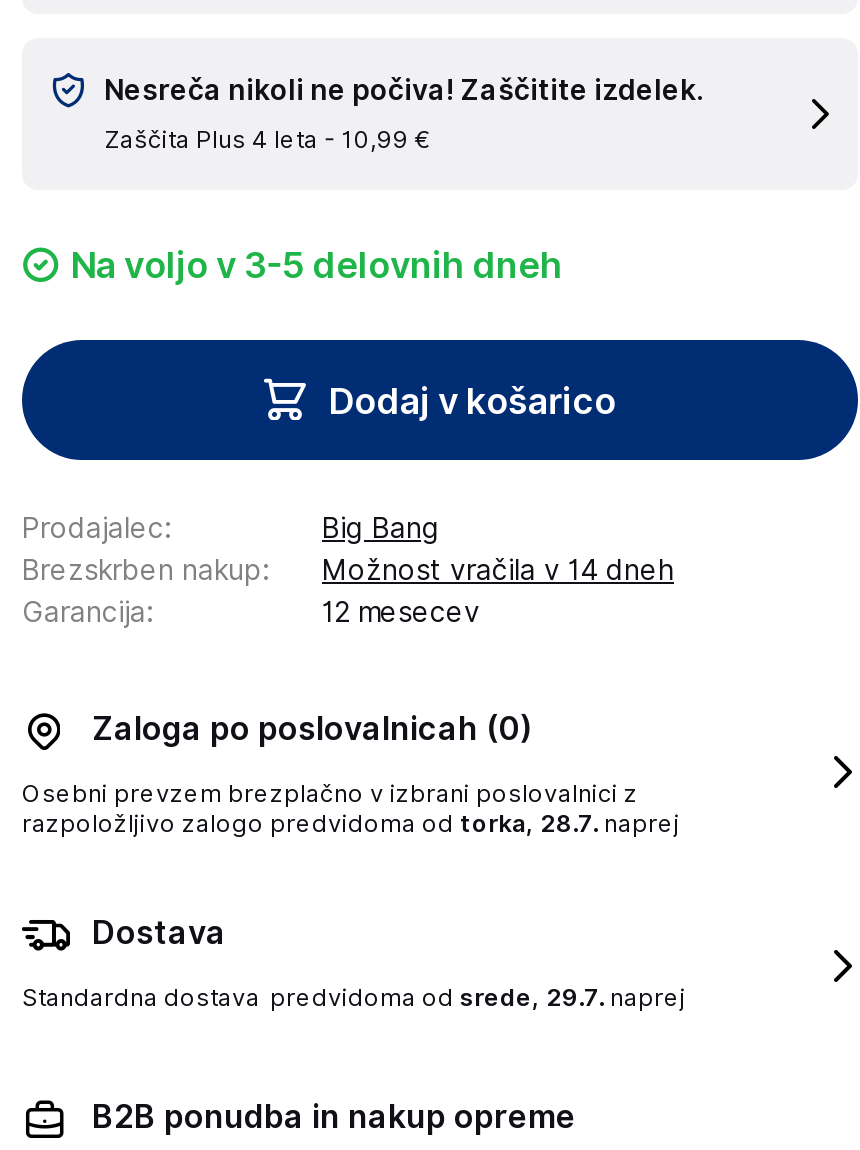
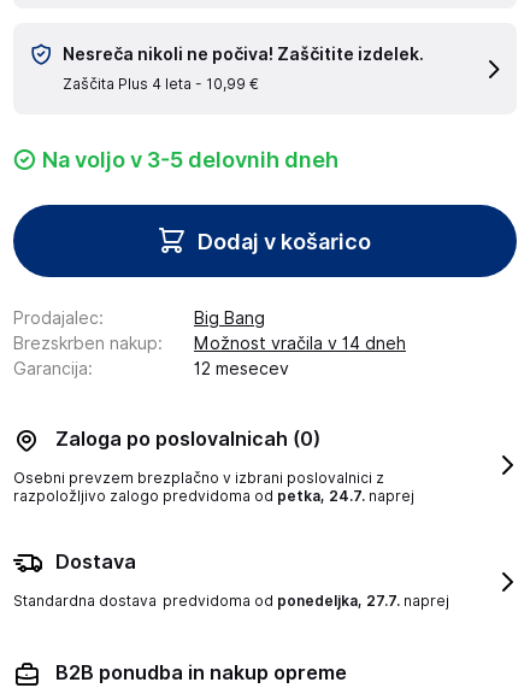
[22,808,680,838] razpoložljivo zalogo predvidoma od torka, 28.7. naprej -> [13,487,414,505] razpoložljivo zalogo predvidoma od petka, 24.7. naprej
[22,982,686,1012] Standardna dostava predvidoma od srede, 29.7. naprej -> [13,592,449,610] Standardna dostava predvidoma od ponedeljka, 27.7. naprej

